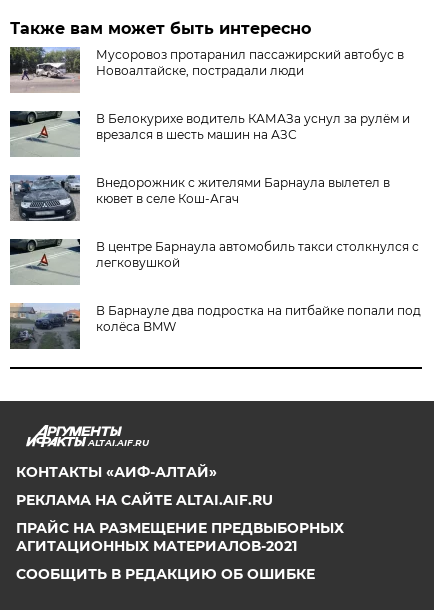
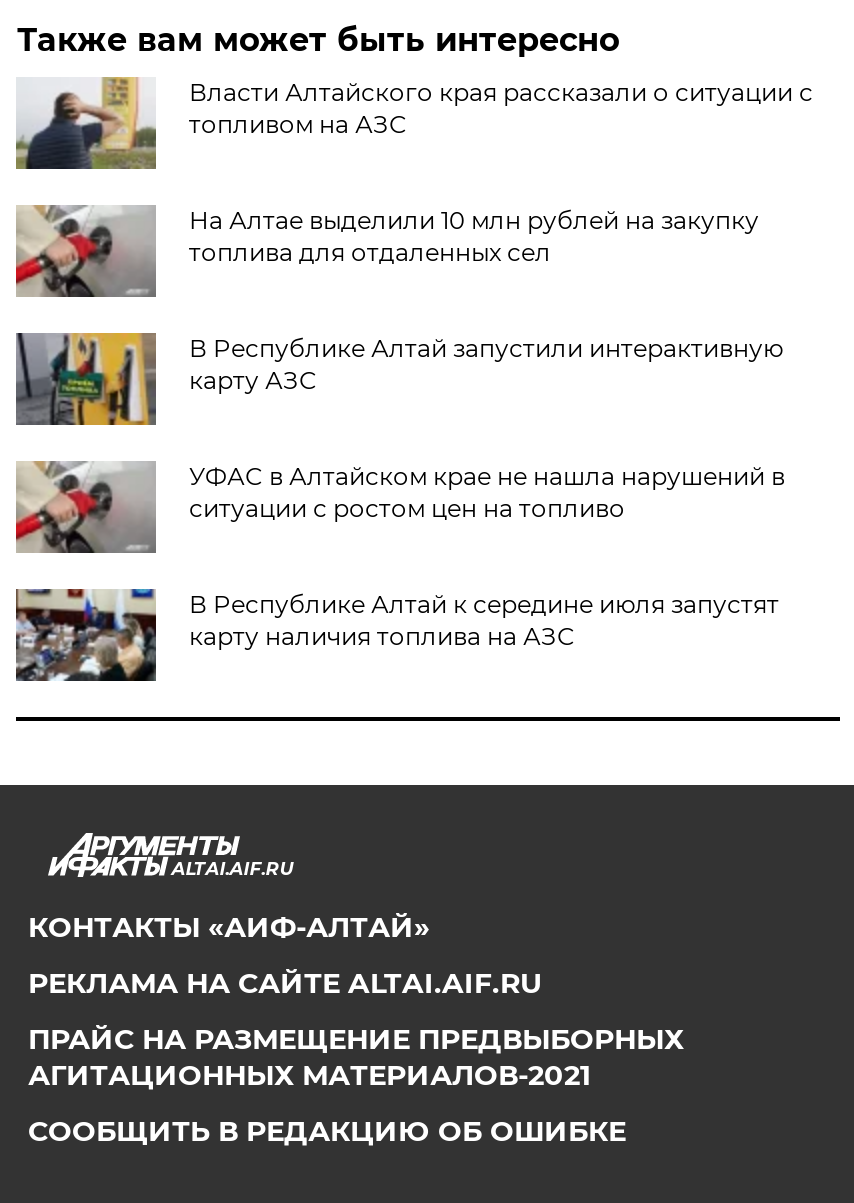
[9,46,404,92] [image] | Мусоровоз протаранил пассажирский автобус в | Новоалтайске, пострадали люди -> [16,75,813,169] [image] | Власти Алтайского края рассказали о ситуации с | топливом на АЗС
[9,110,410,157] [image] | В Белокурихе водитель КАМАЗа уснул за рулём и | врезался в шесть машин на АЗС -> [14,203,759,297] [image] | На Алтае выделили 10 млн рублей на закупку | топлива для отдаленных сел
[10,174,390,222] [image] | Внедорожник с жителями Барнаула вылетел в | кювет в селе Кош-Агач -> [16,331,783,427] [image] | В Республике Алтай запустили интерактивную | карту АЗС
[9,238,419,285] [image] | В центре Барнаула автомобиль такси столкнулся с | легковушкой -> [14,459,785,553] [image] | УФАС в Алтайском крае не нашла нарушений в | ситуации с ростом цен на топливо
[10,303,421,350] [image] | В Барнауле два подростка на питбайке попали под | колёса BMW -> [16,587,779,683] [image] | В Республике Алтай к середине июля запустят | карту наличия топлива на АЗС

